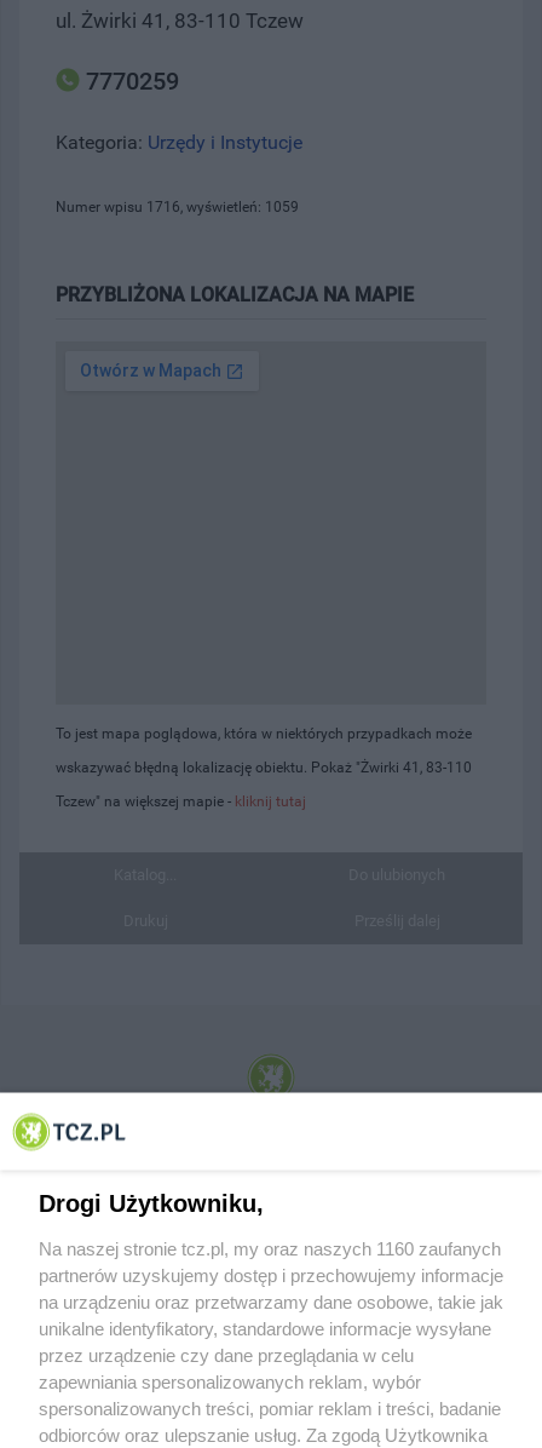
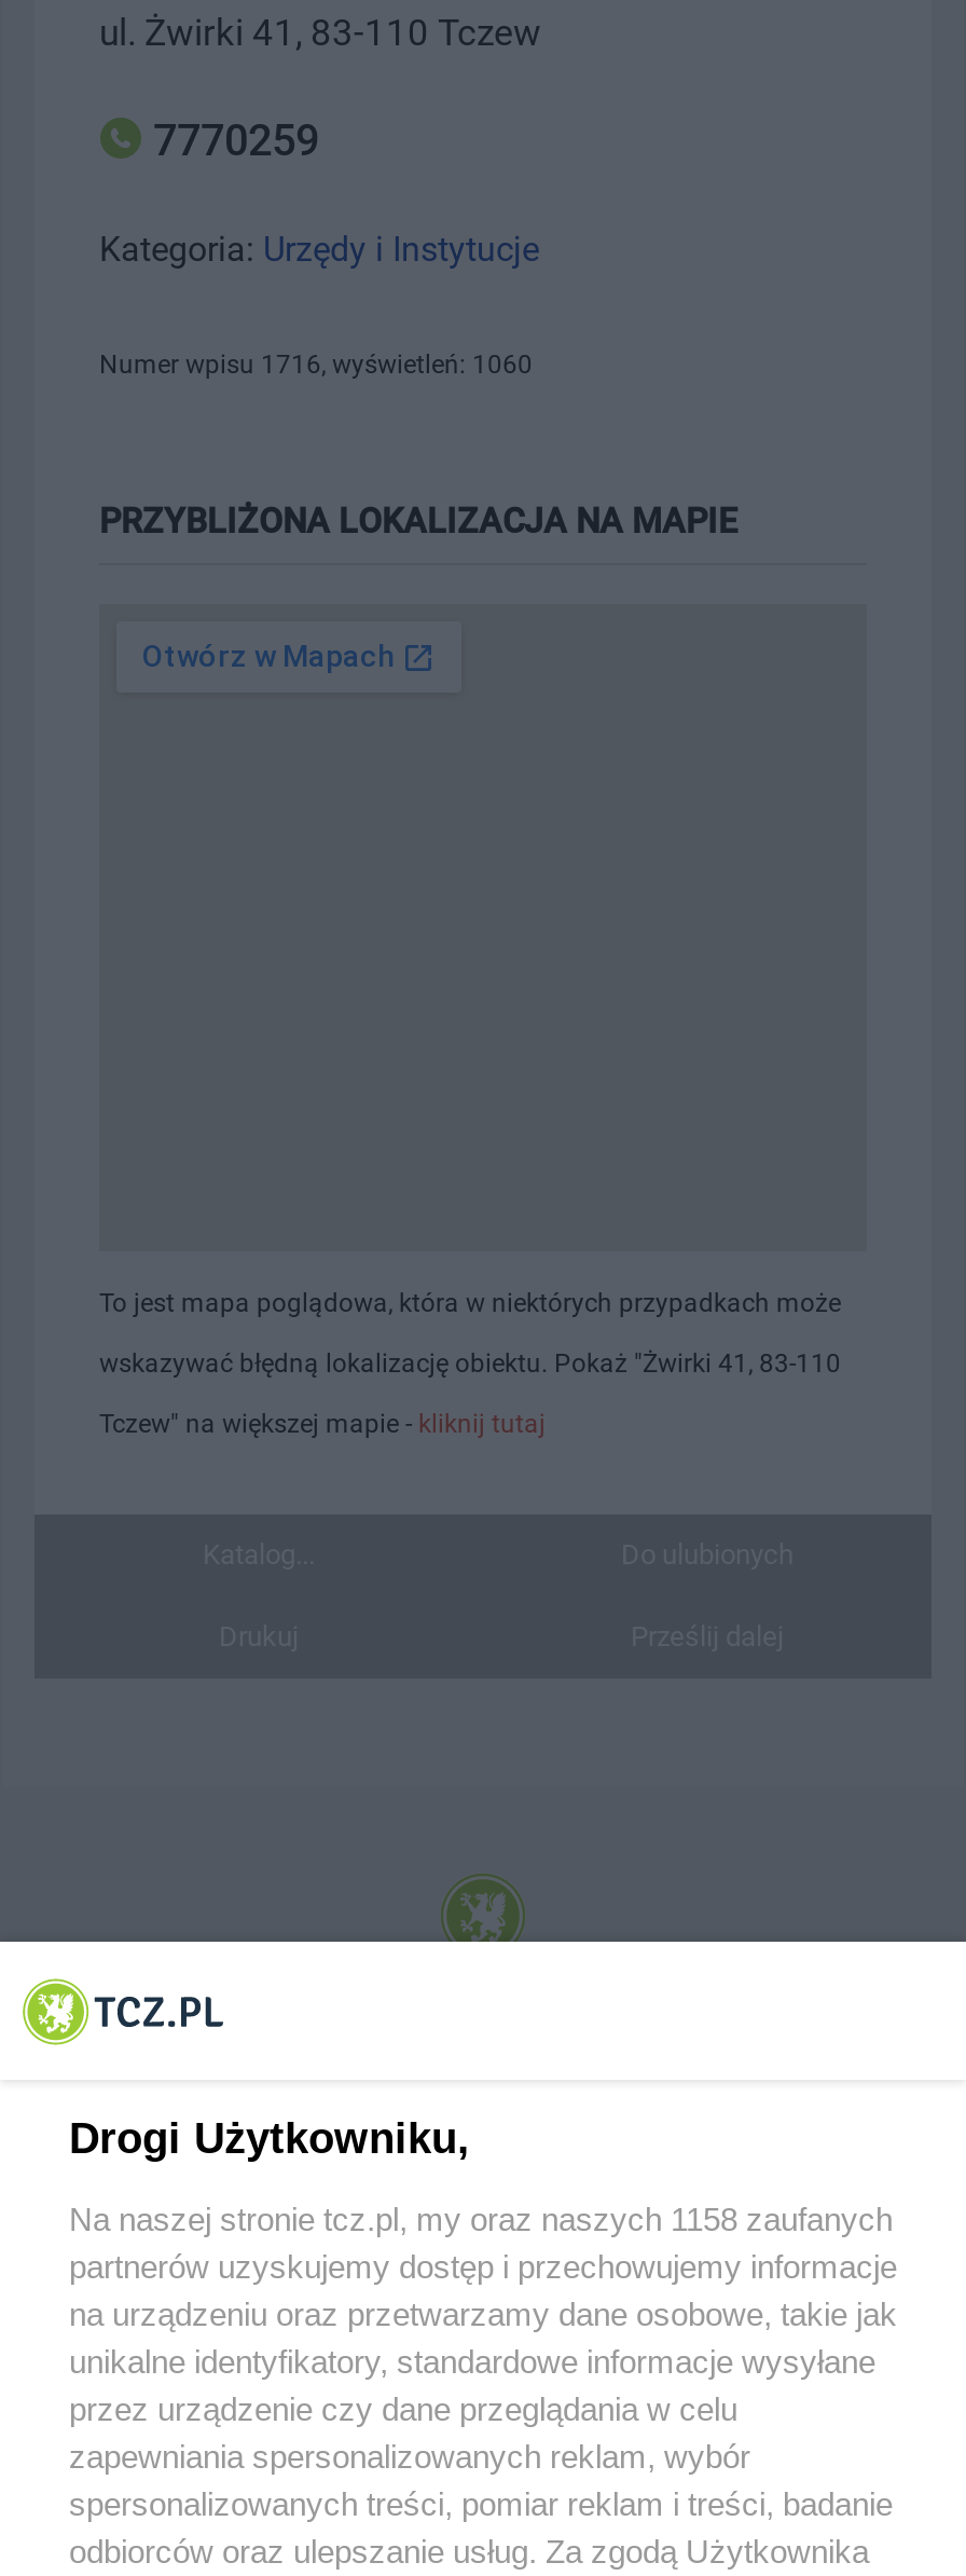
[56,198,299,215] Numer wpisu 1716, wyświetleń: 1059 -> [99,349,533,379] Numer wpisu 1716, wyświetleń: 1060
[39,1237,501,1258] Na naszej stronie tcz.pl, my oraz naszych 1160 zaufanych -> [69,2200,893,2237] Na naszej stronie tcz.pl, my oraz naszych 1158 zaufanych

